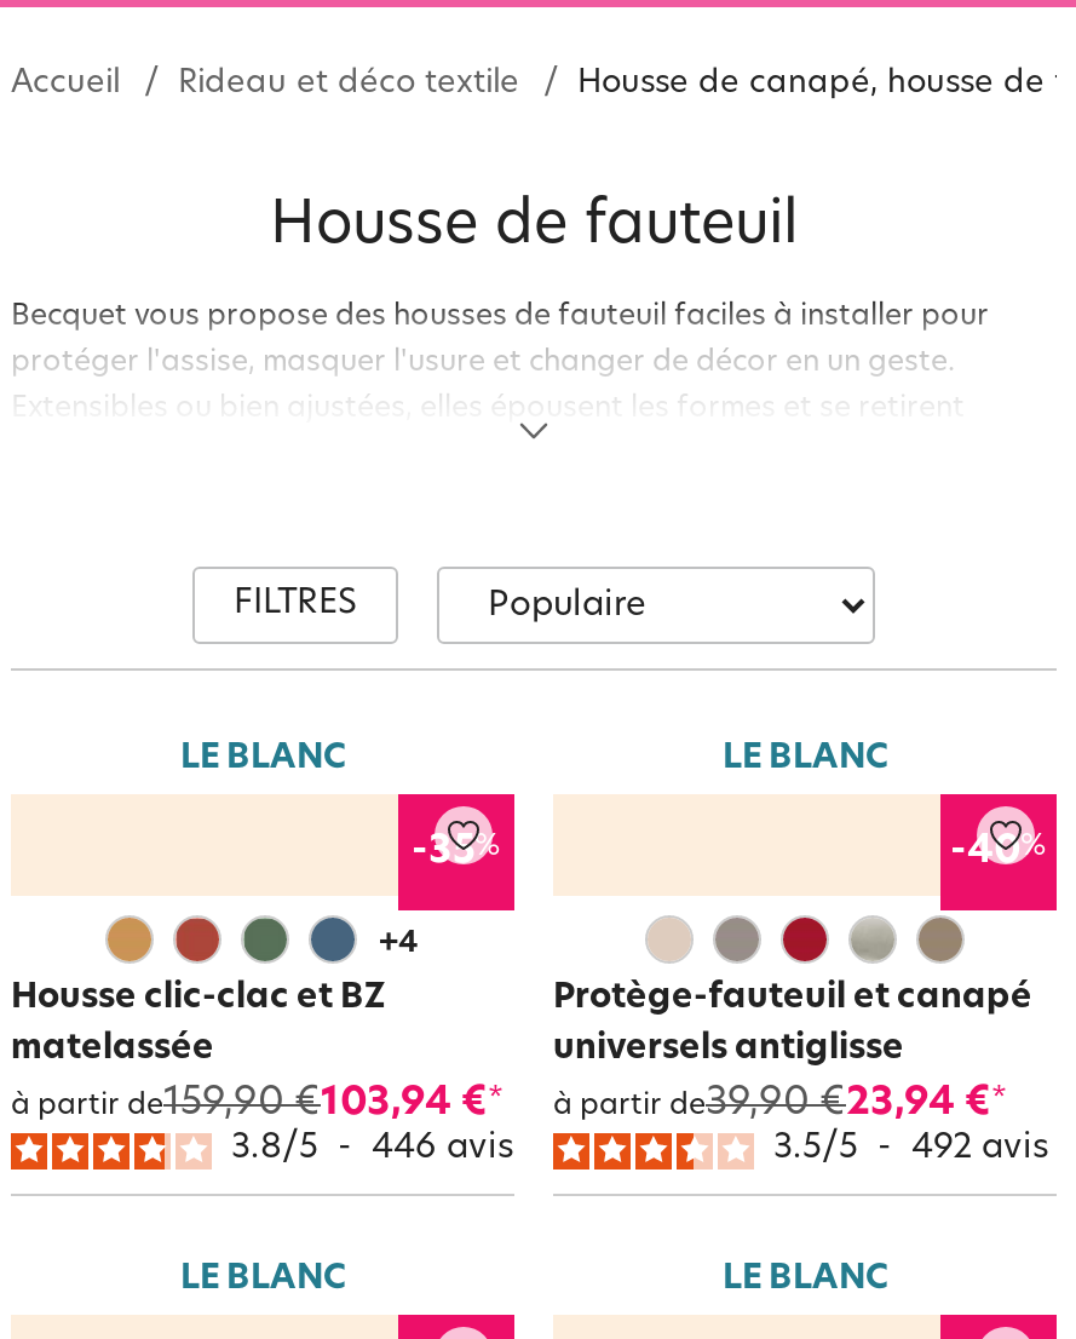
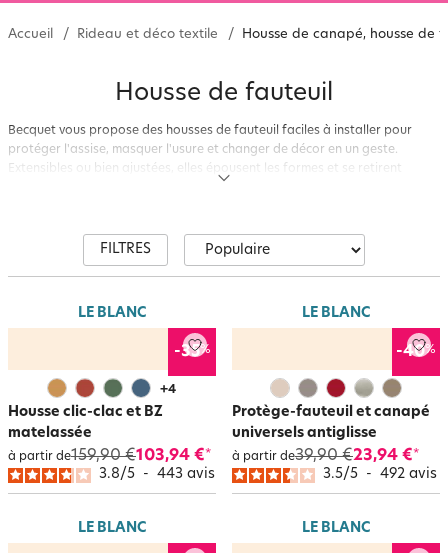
[231,1131,514,1167] 3.8/5 - 446 avis -> [99,467,215,482] 3.8/5 - 443 avis

